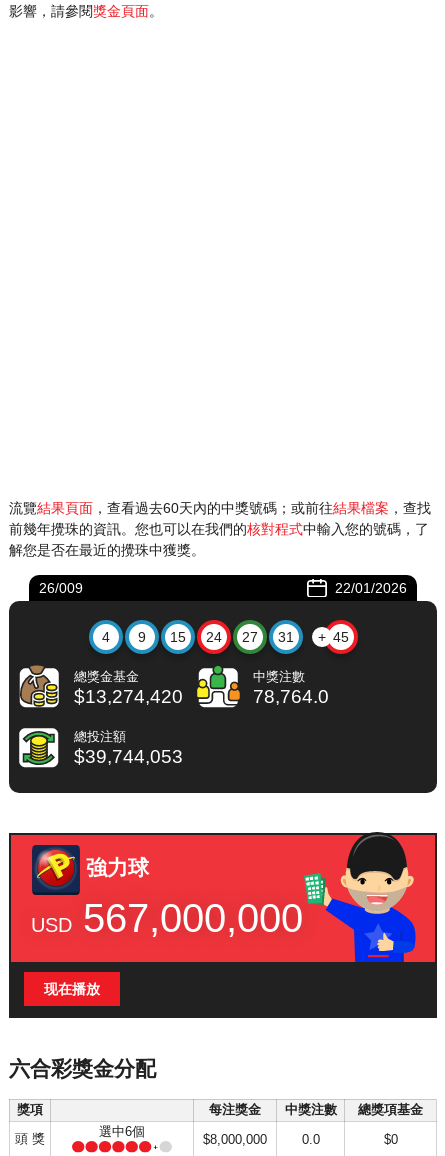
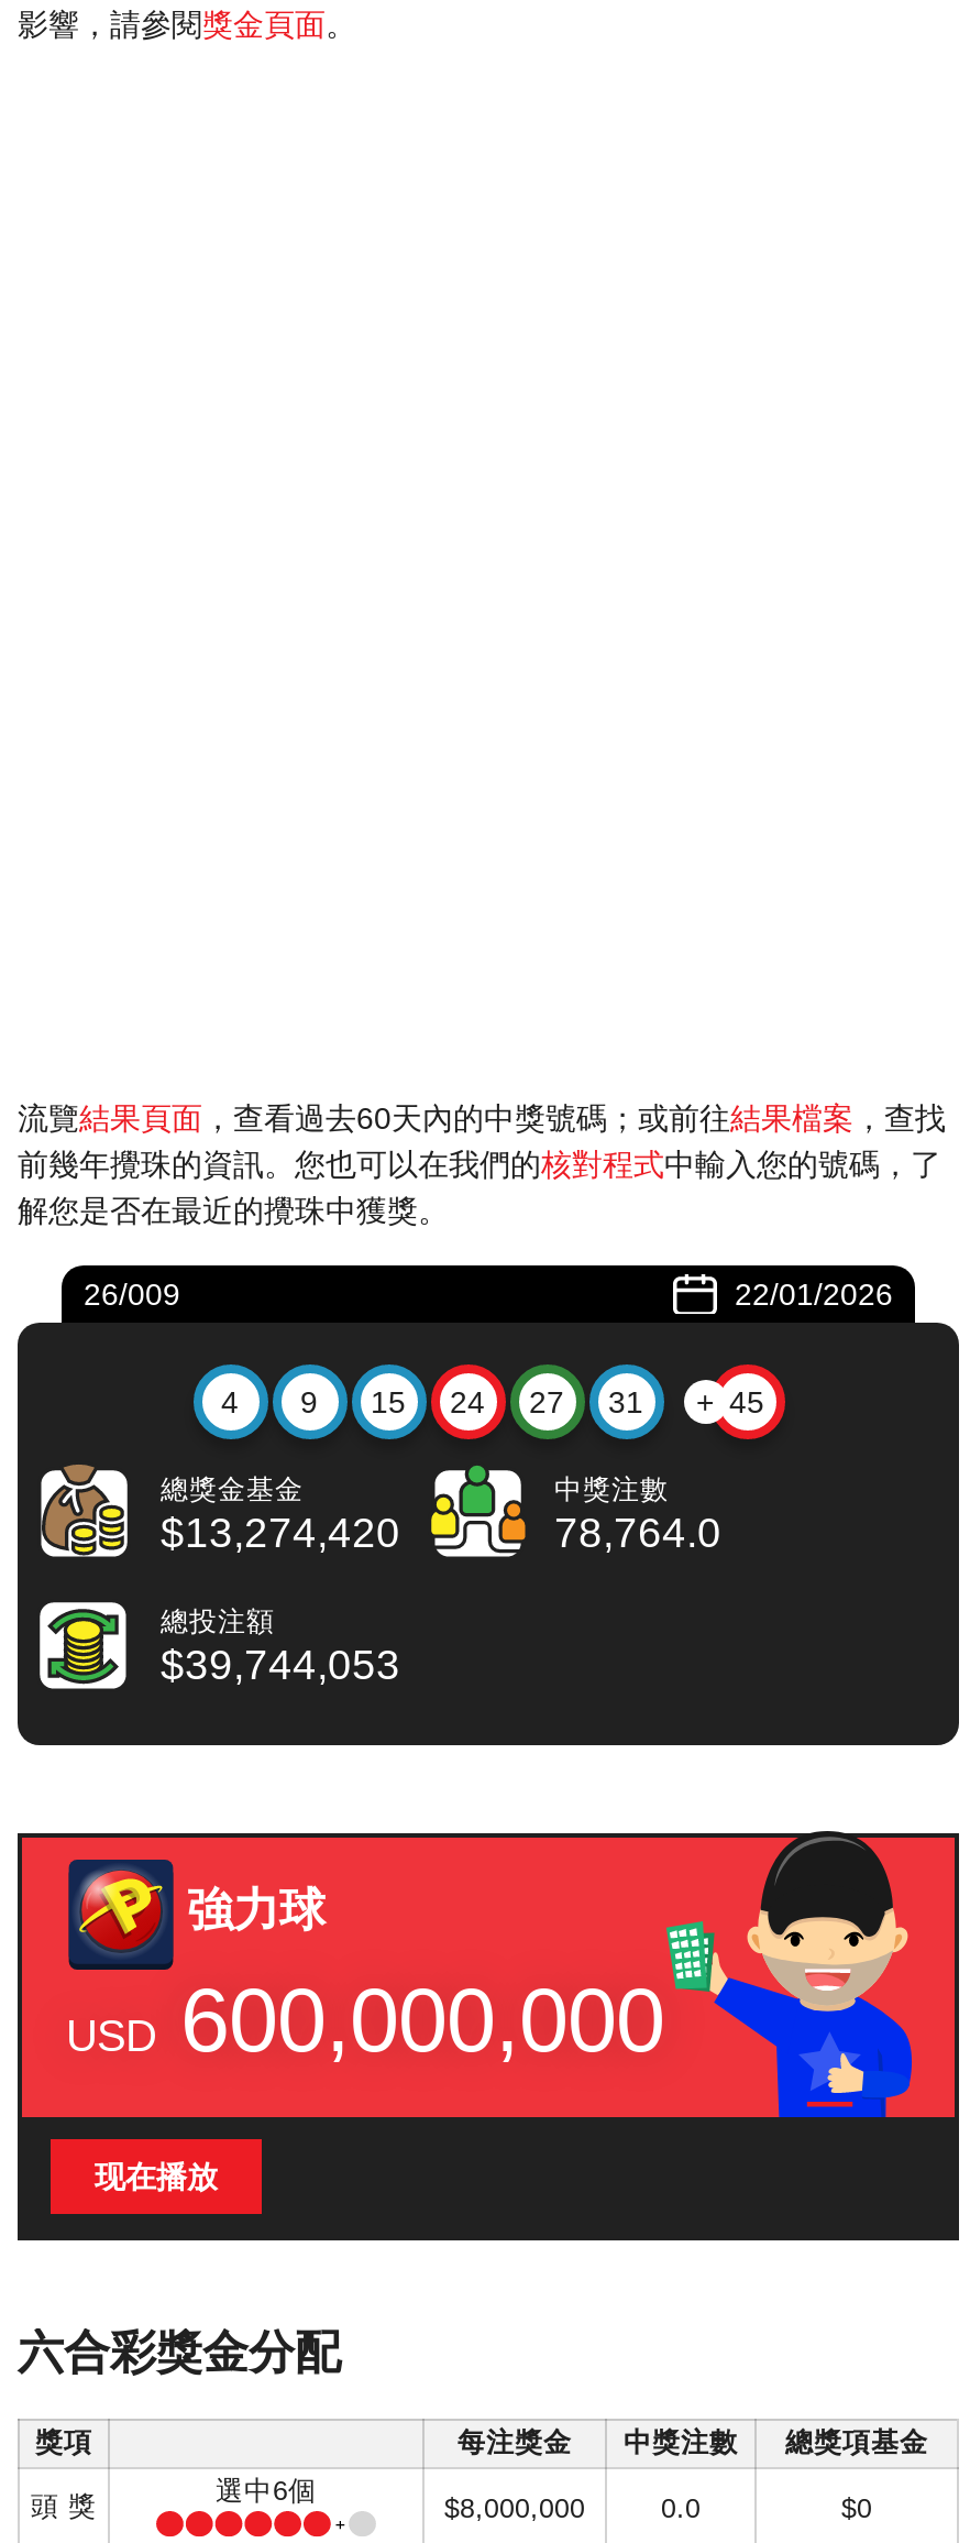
[31,895,303,941] USD 567,000,000 -> [66,1970,664,2071] USD 600,000,000

